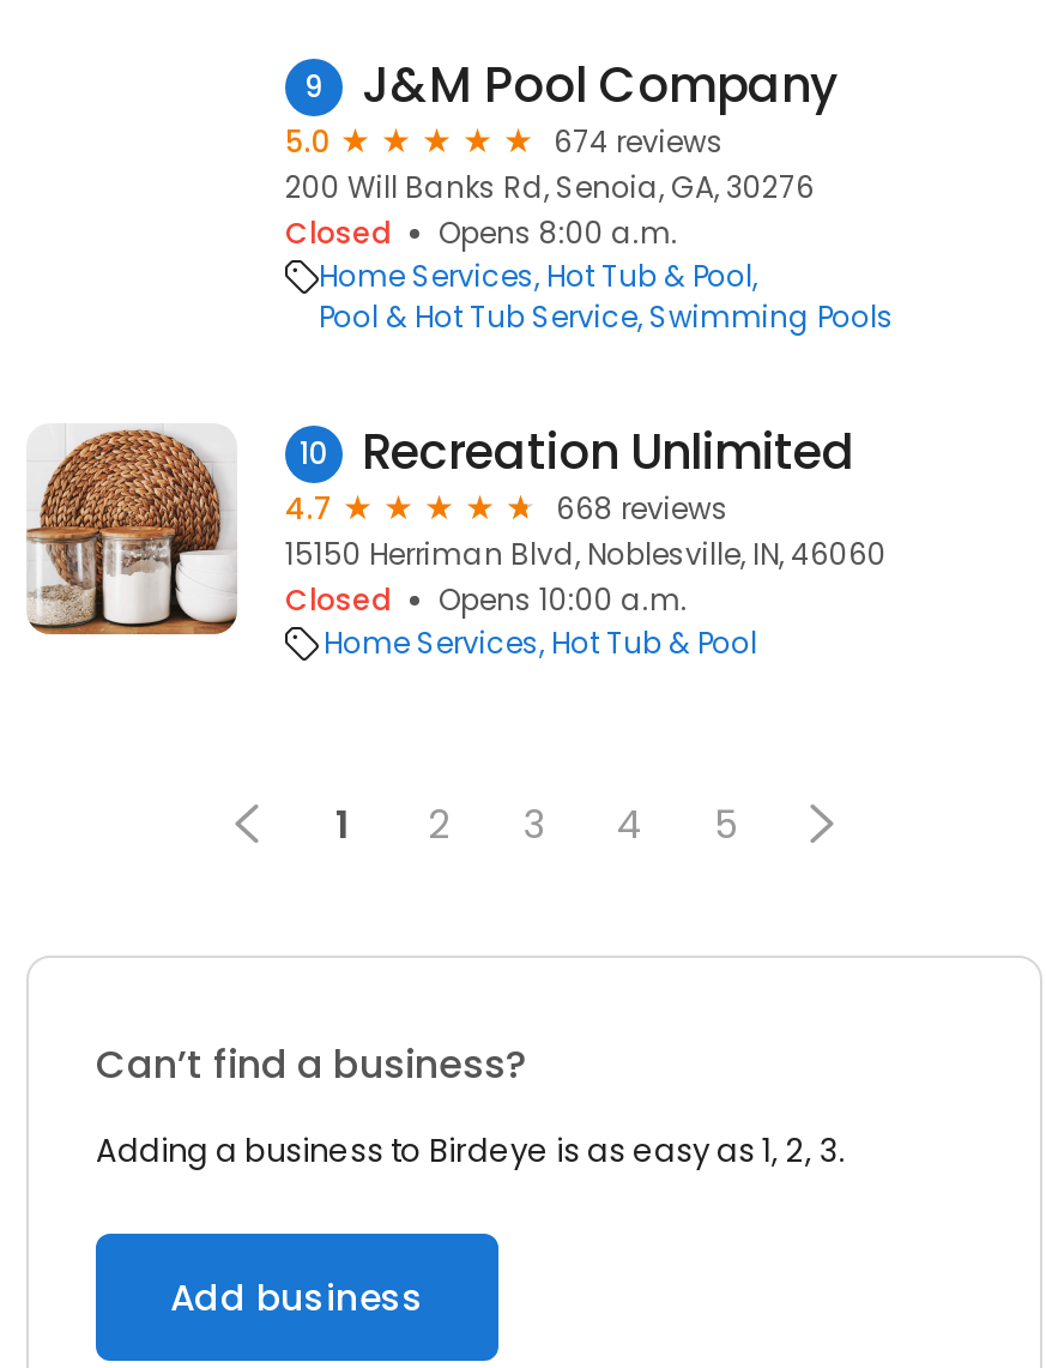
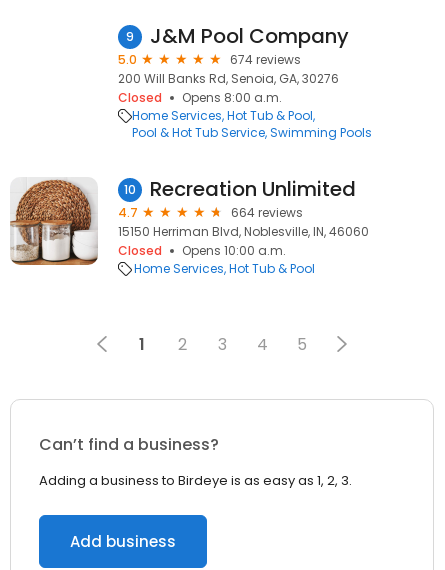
[556,488,728,529] 668 reviews -> [231,204,303,221] 664 reviews

